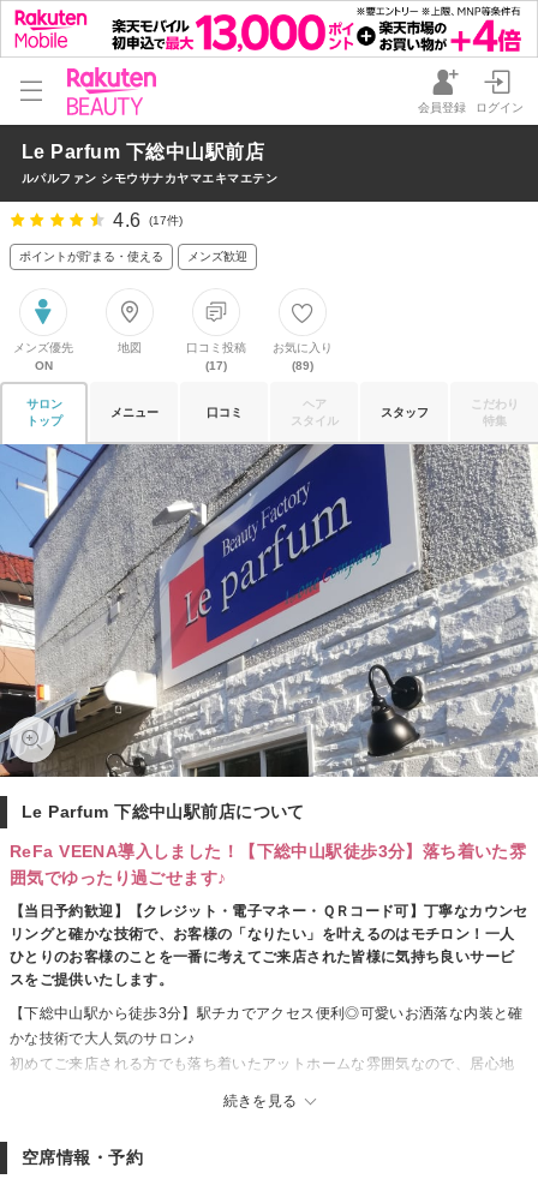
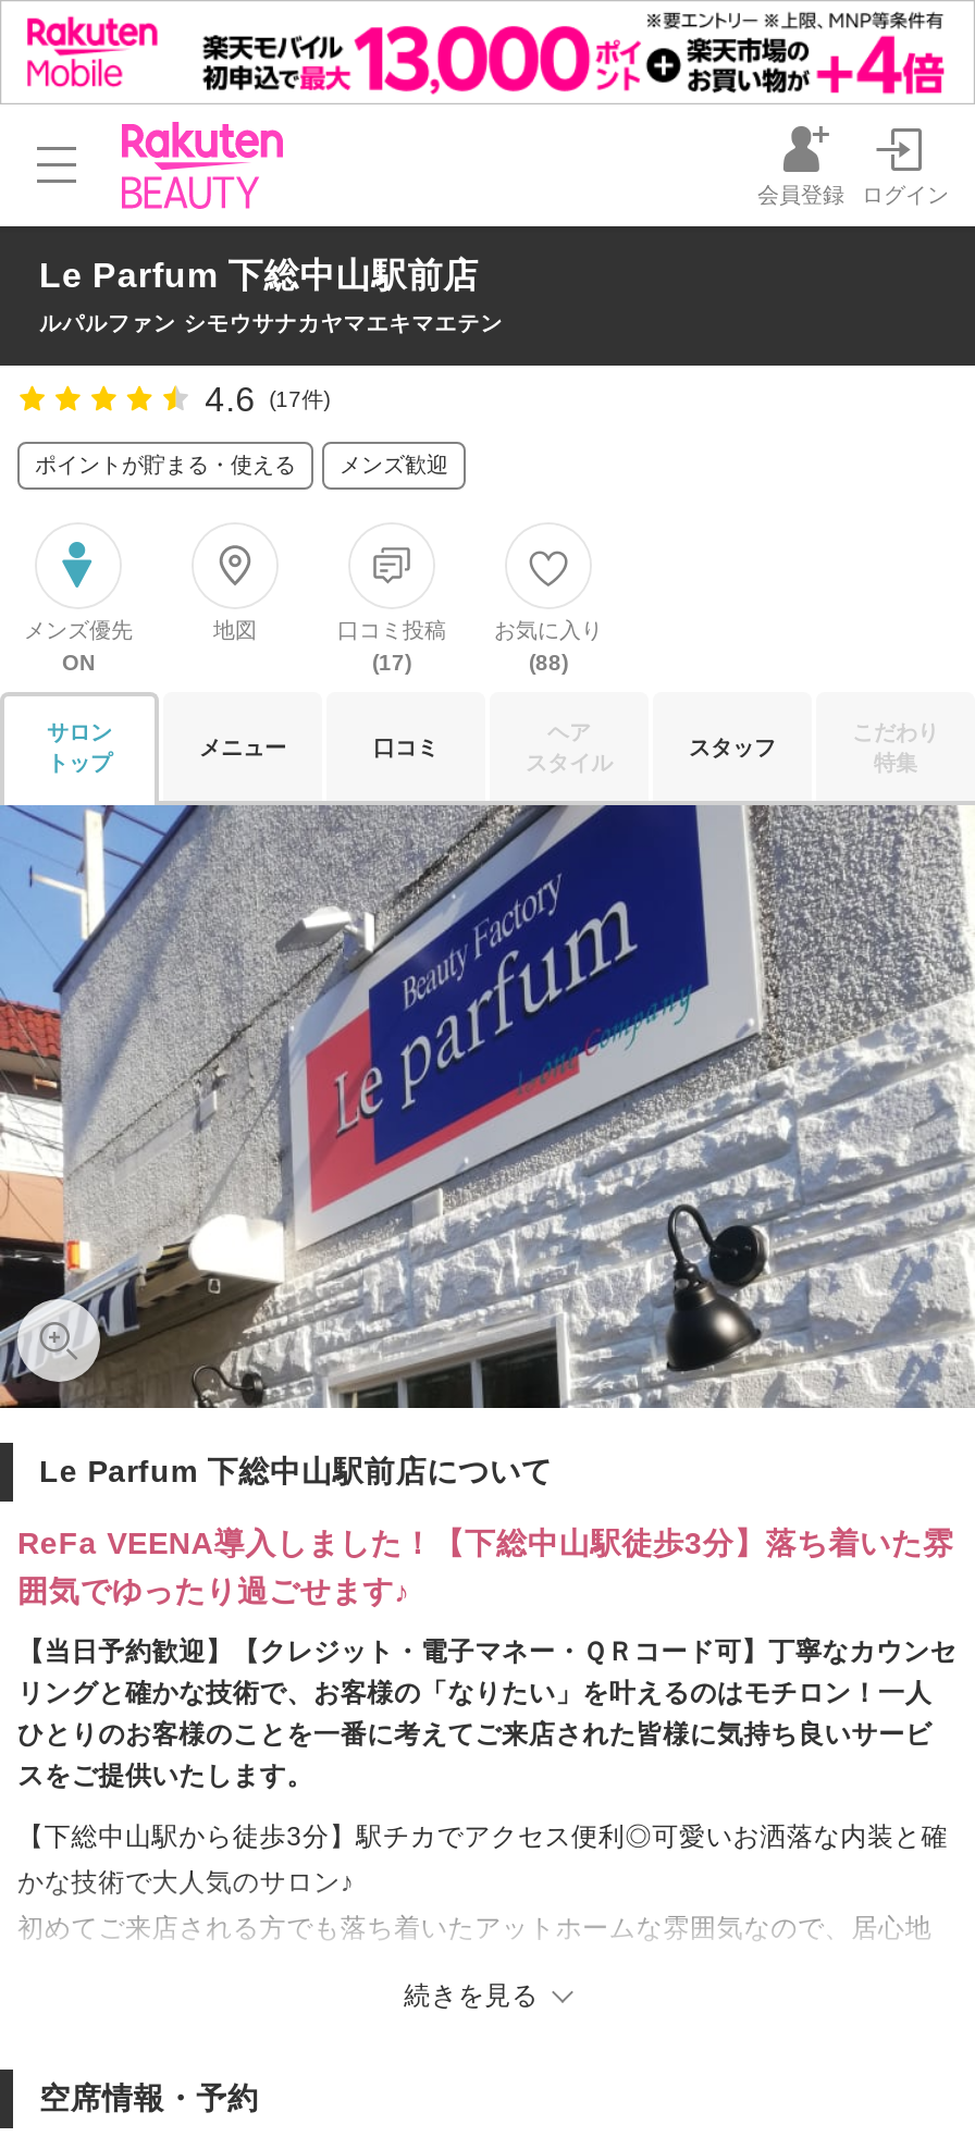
[292,359,313,372] (89) -> [529,650,568,674] (88)

